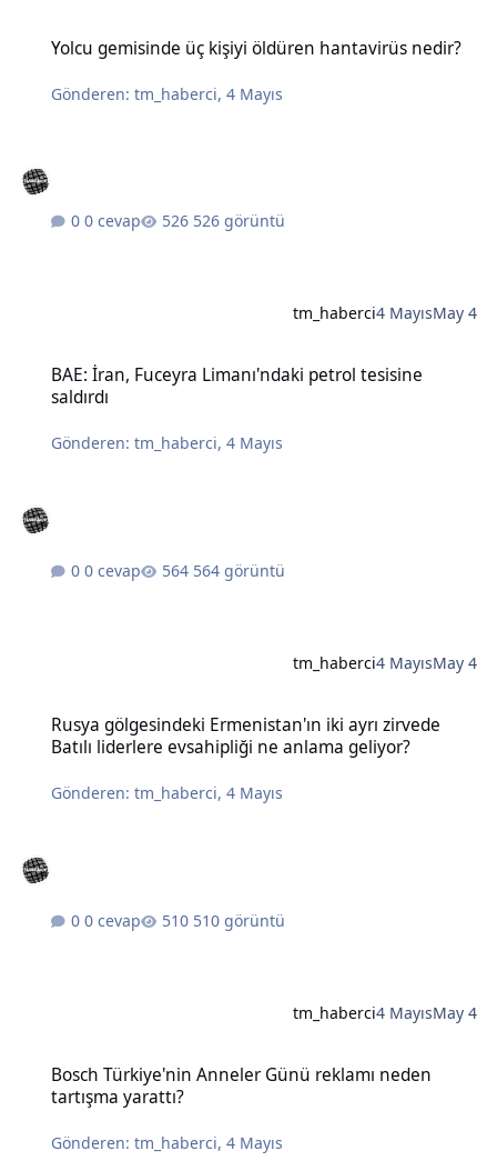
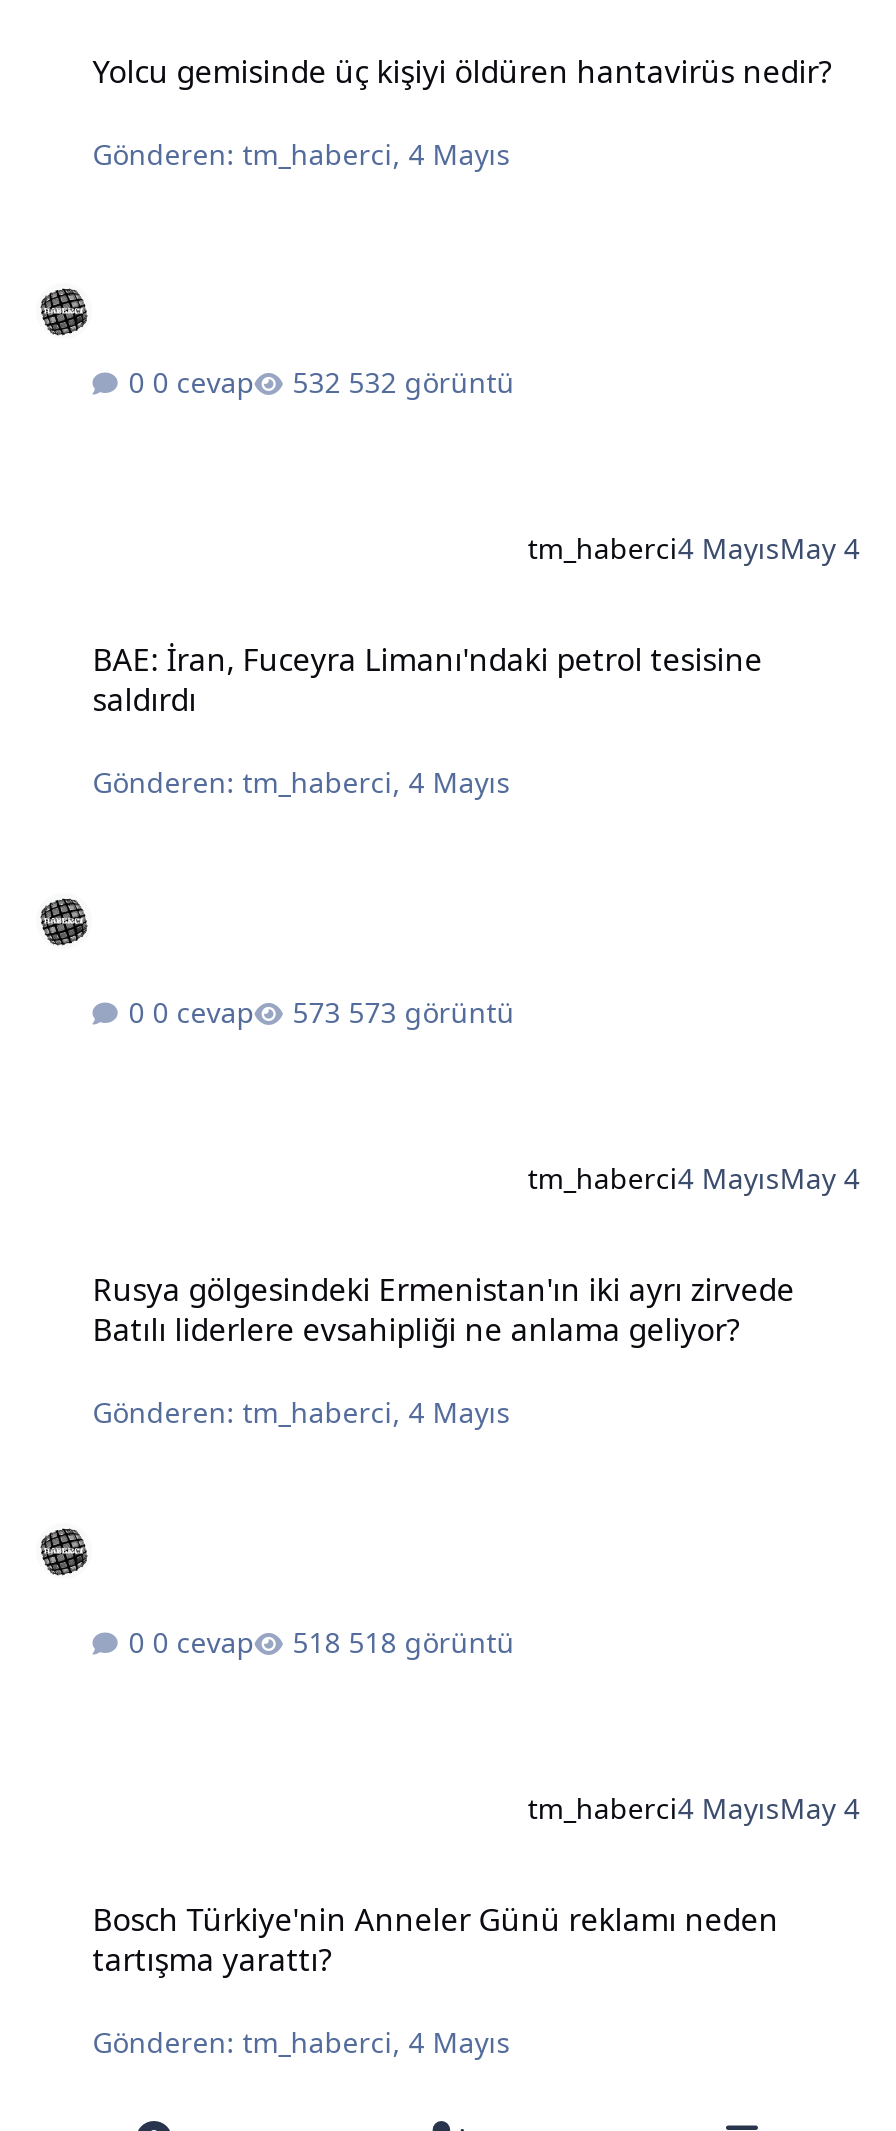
[193,210,285,231] 526 görüntü -> [348,363,514,401] 532 görüntü
[193,560,285,581] 564 görüntü -> [348,993,514,1031] 573 görüntü
[193,910,285,931] 510 görüntü -> [348,1623,514,1661] 518 görüntü

